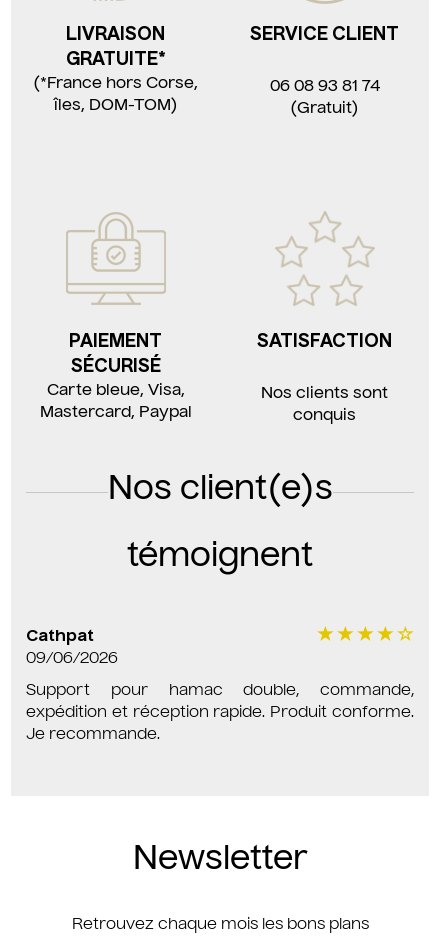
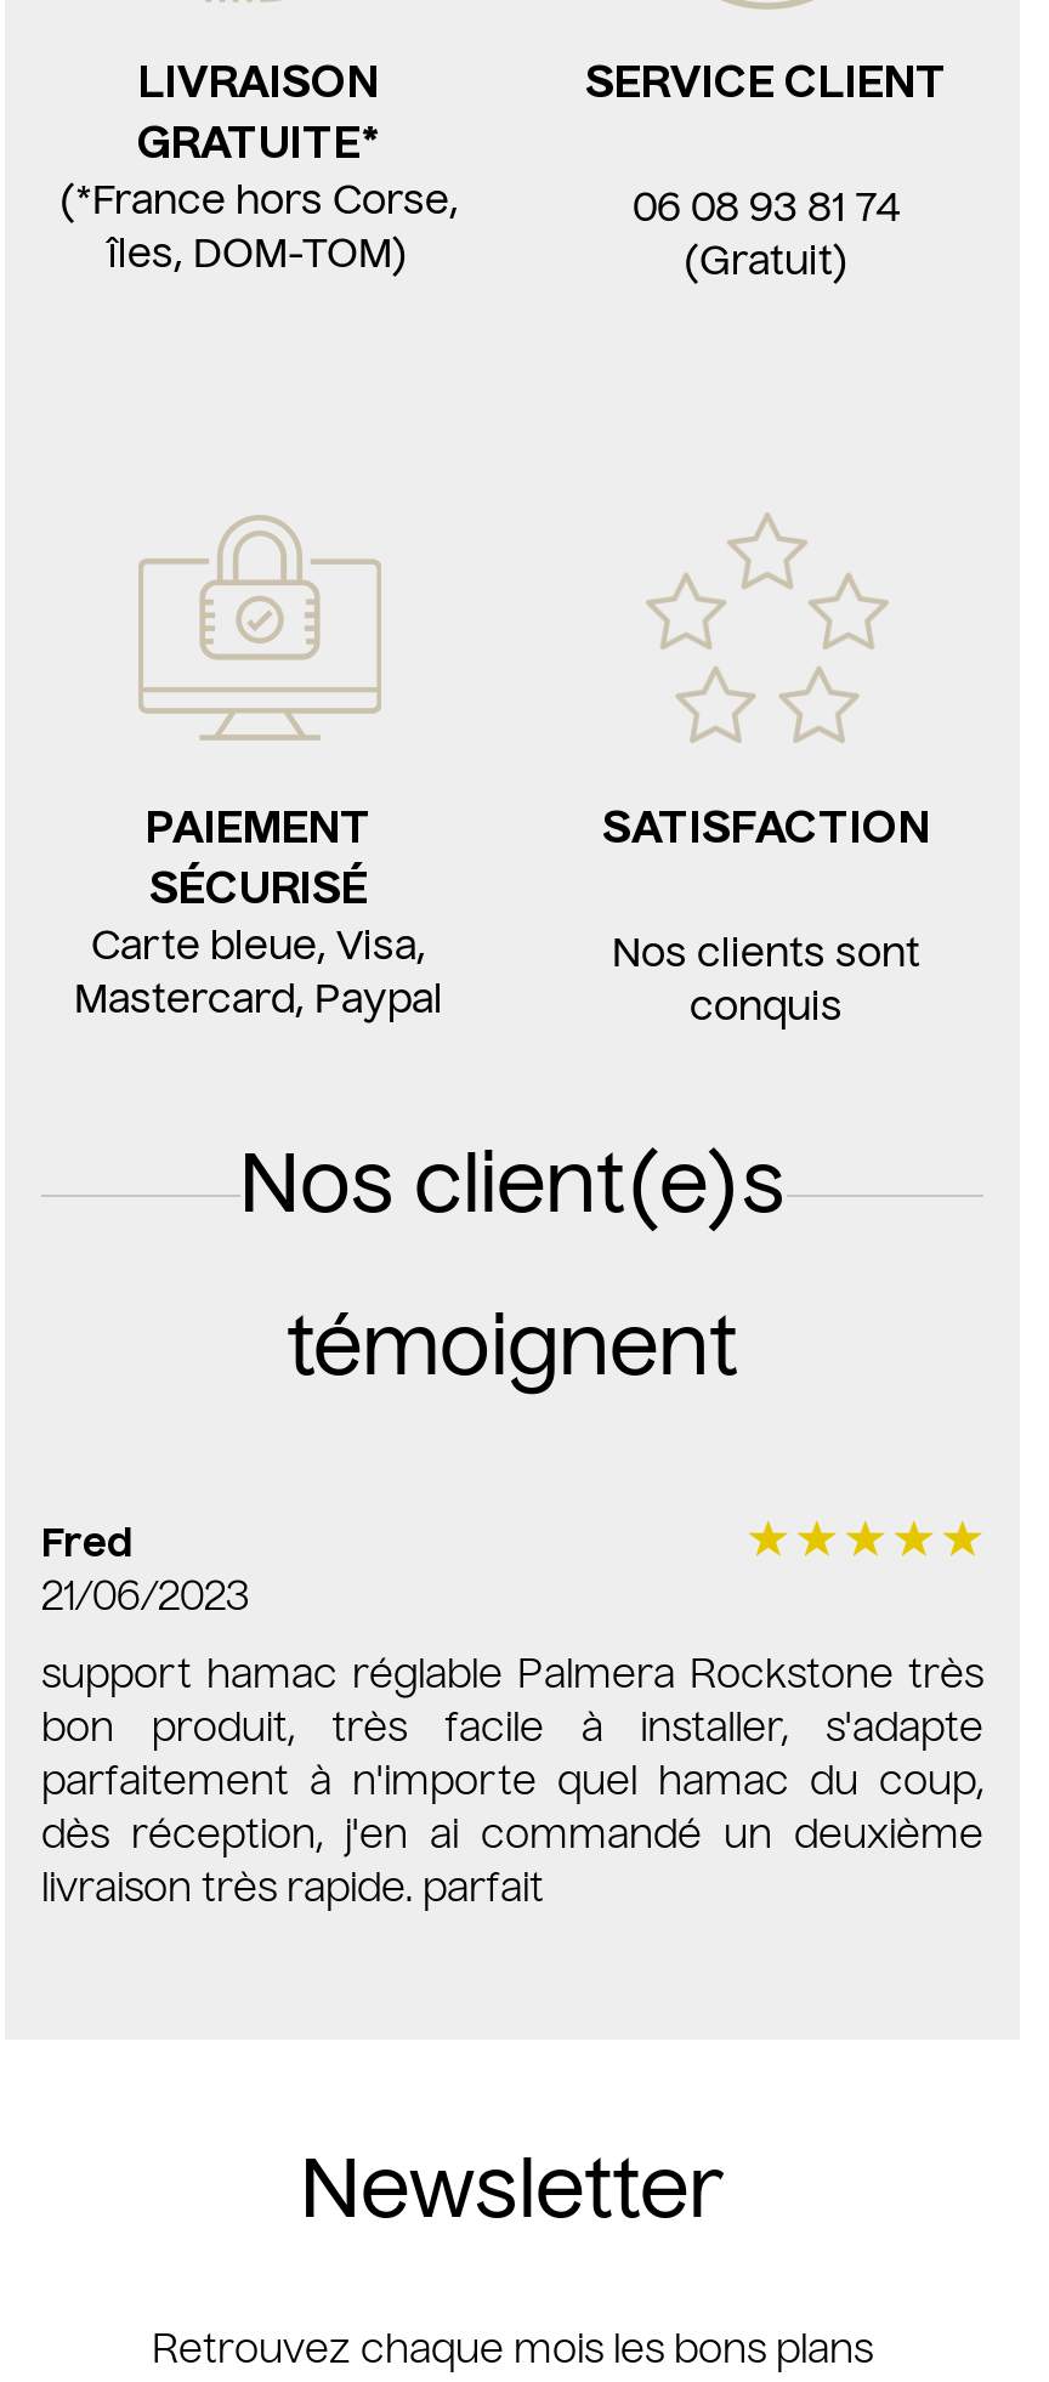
[26,629,118,667] Cathpat | 09/06/2026 -> [41,1527,250,1620] Fred | 21/06/2023
[26,683,414,743] Support pour hamac double, commande, | expédition et réception rapide. Produit conforme. | Je recommande. -> [41,1658,983,1911] support hamac réglable Palmera Rockstone très | bon produit, très facile à installer, s'adapte | parfaitement à n'importe quel hamac du coup, | dès réception, j'en ai commandé un deuxième | livraison très rapide. parfait

